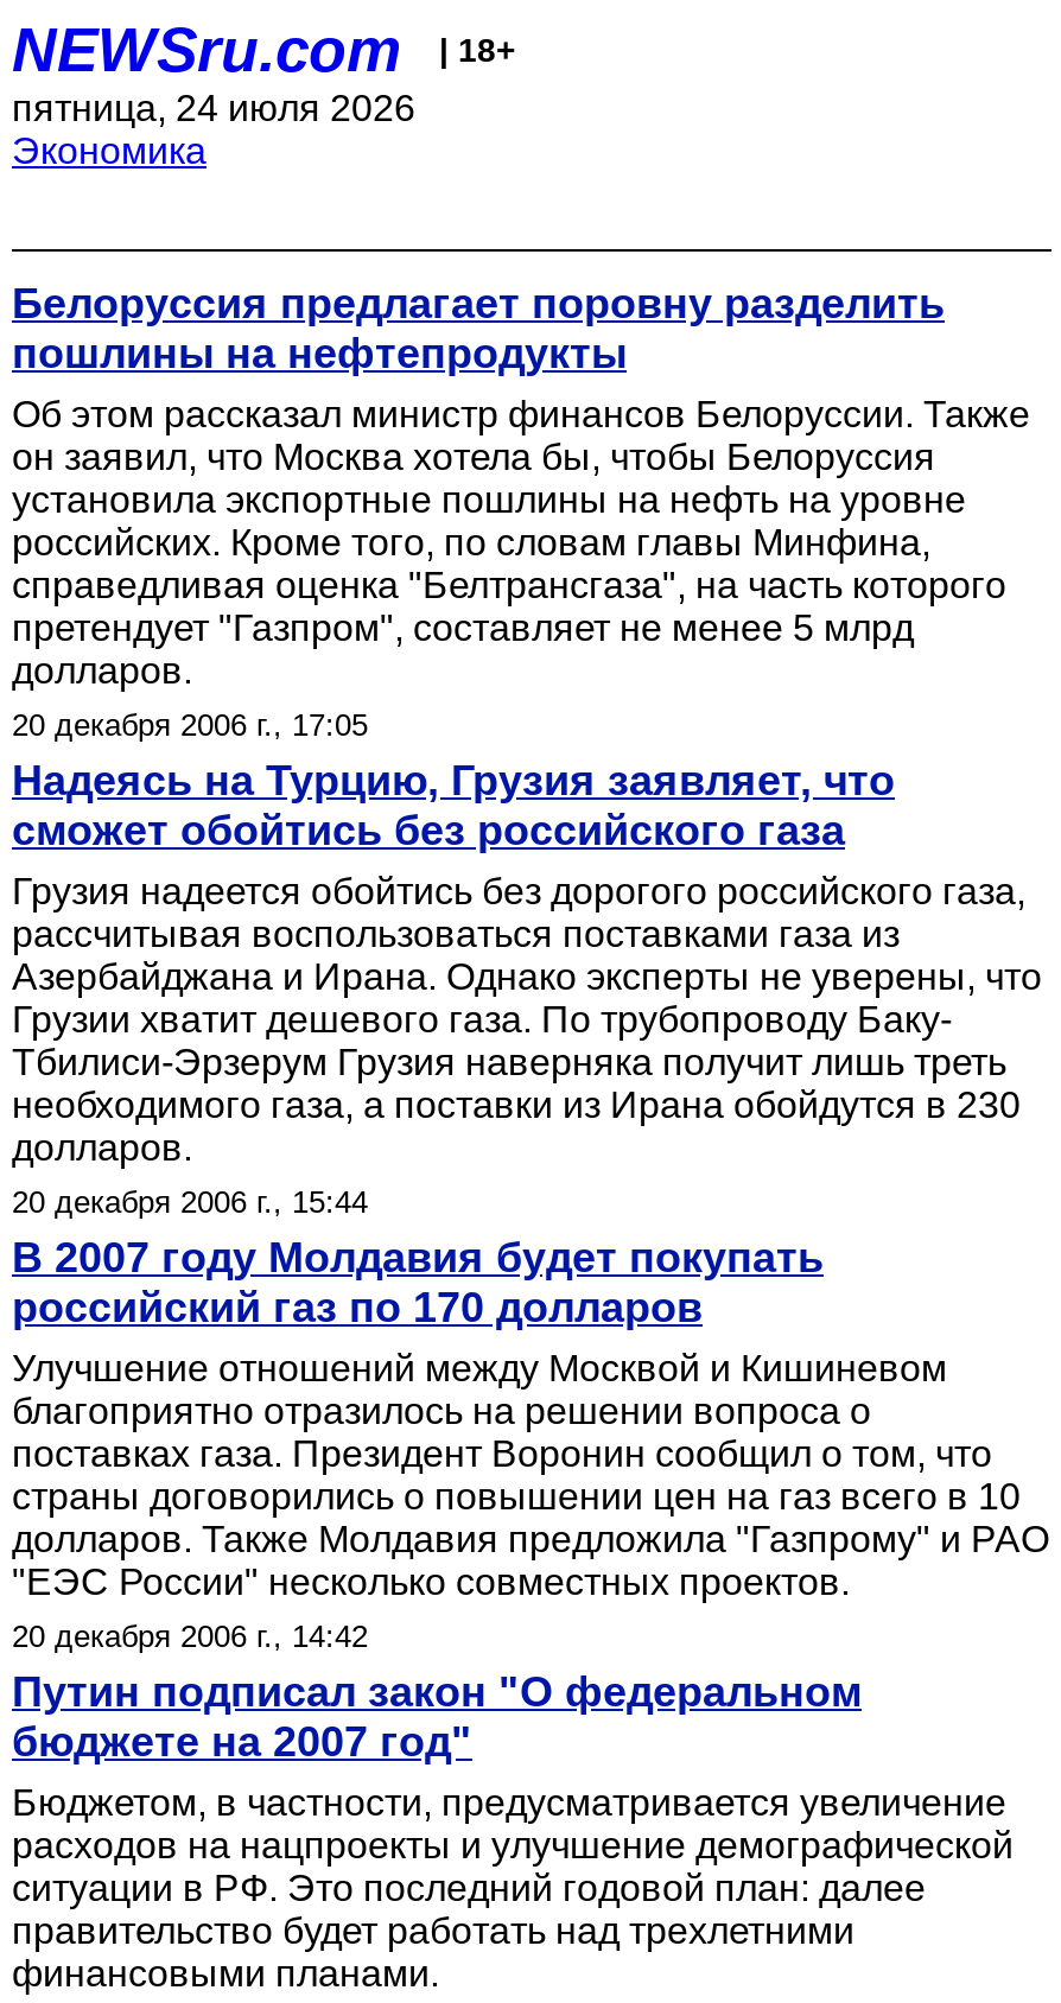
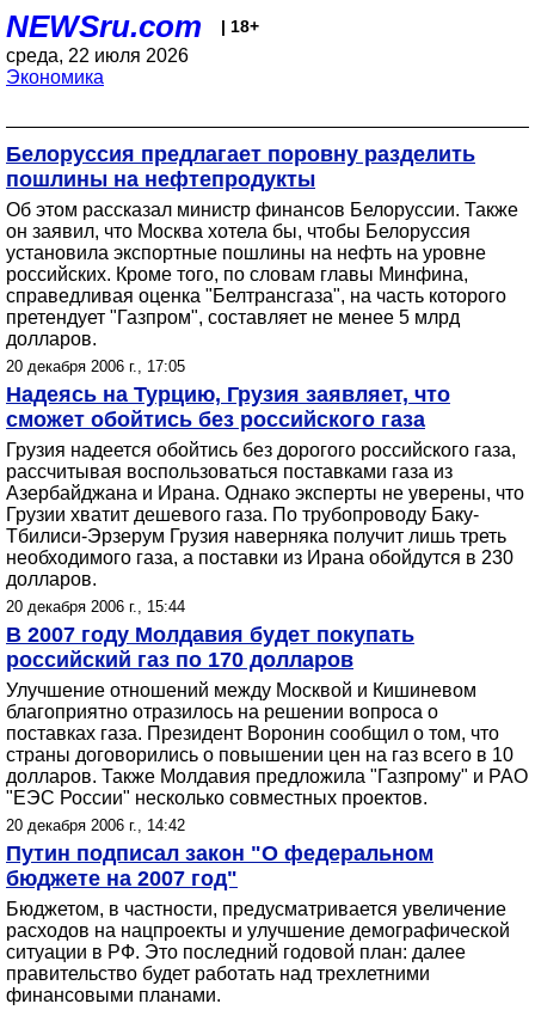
[12,88,415,128] пятница, 24 июля 2026 -> [6,45,189,66] среда, 22 июля 2026

